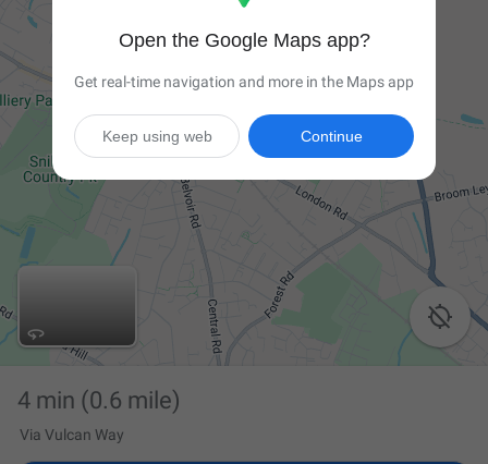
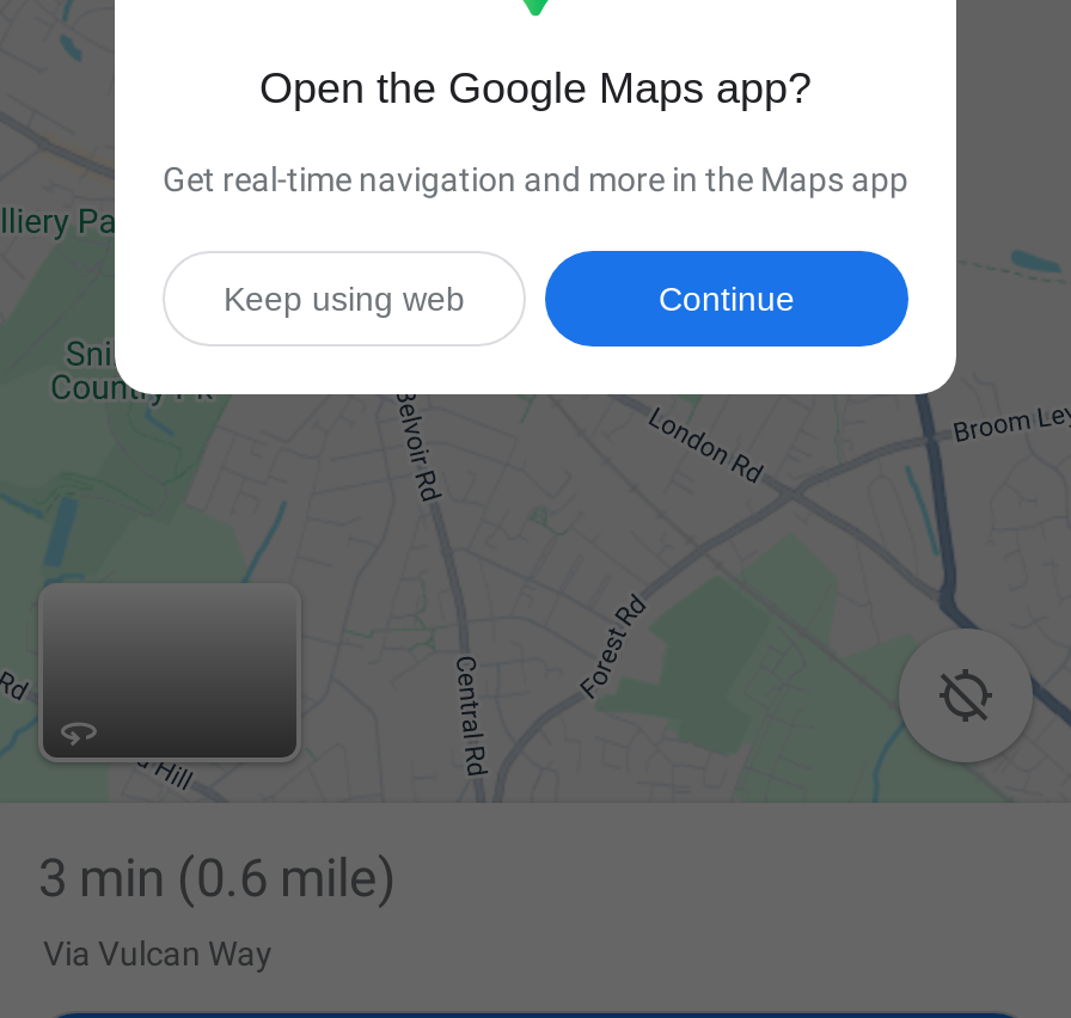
[17,387,181,414] 4 min (0.6 mile) -> [38,848,397,908] 3 min (0.6 mile)

